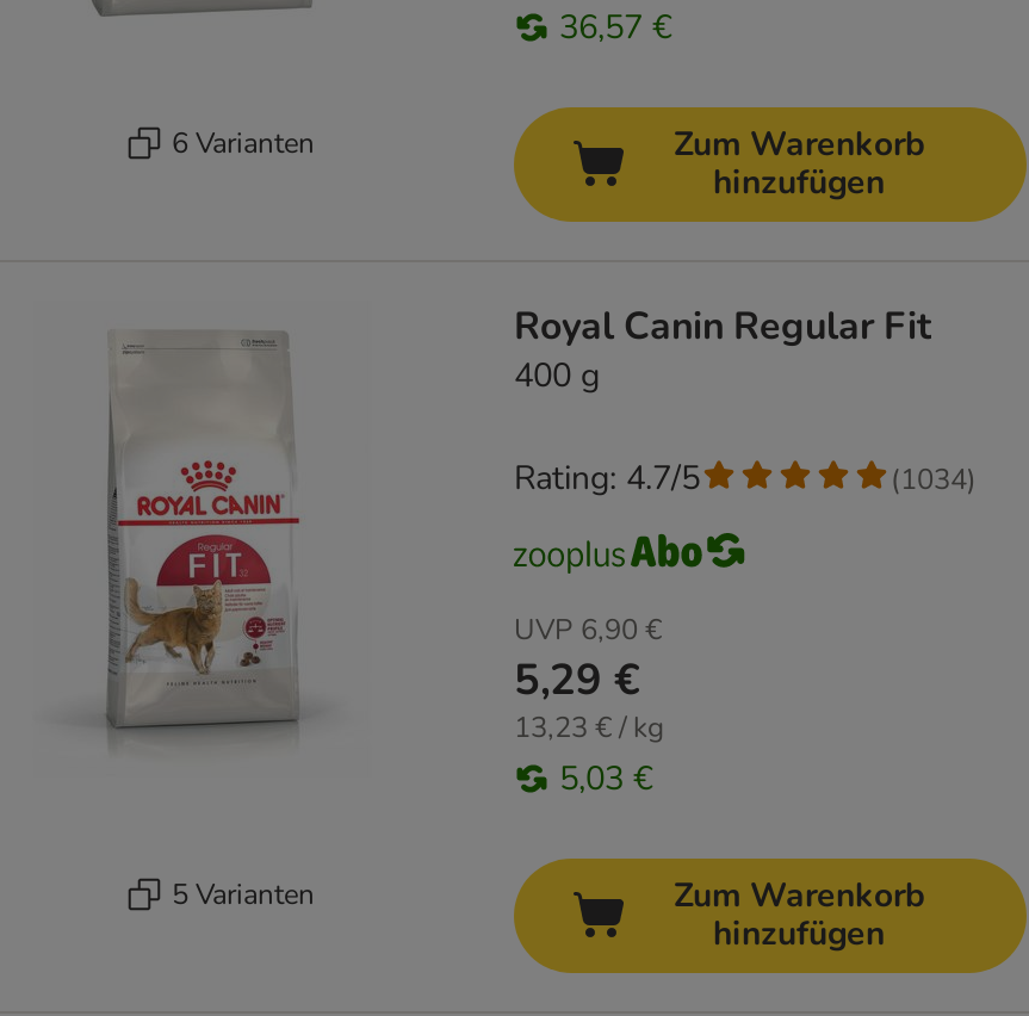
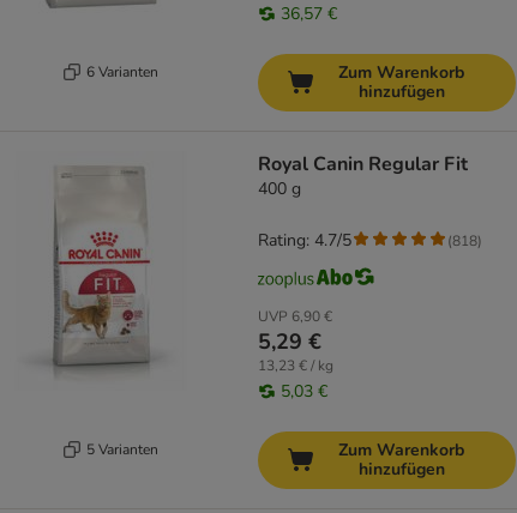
[891,459,977,498] (1034) -> [447,231,482,250] (818)

